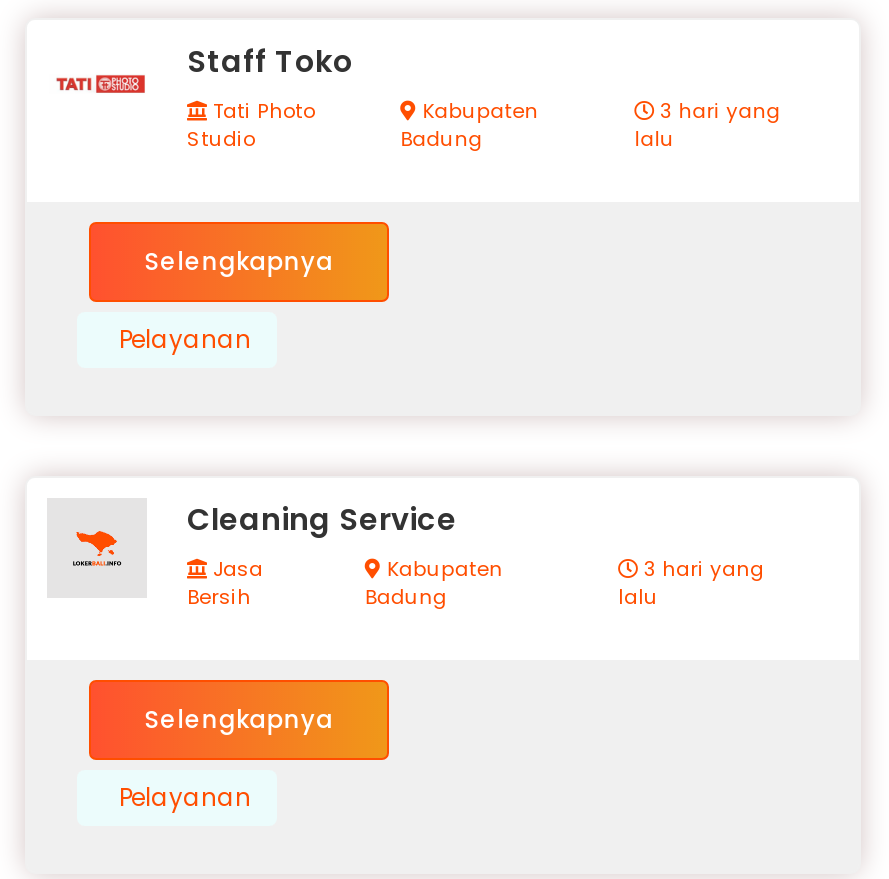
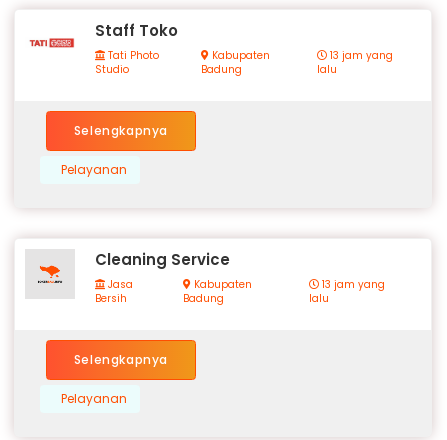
[654,96,780,126] 3 hari yang -> [327,48,393,63] 13 jam yang
[638,554,764,584] 3 hari yang -> [319,277,385,292] 13 jam yang

